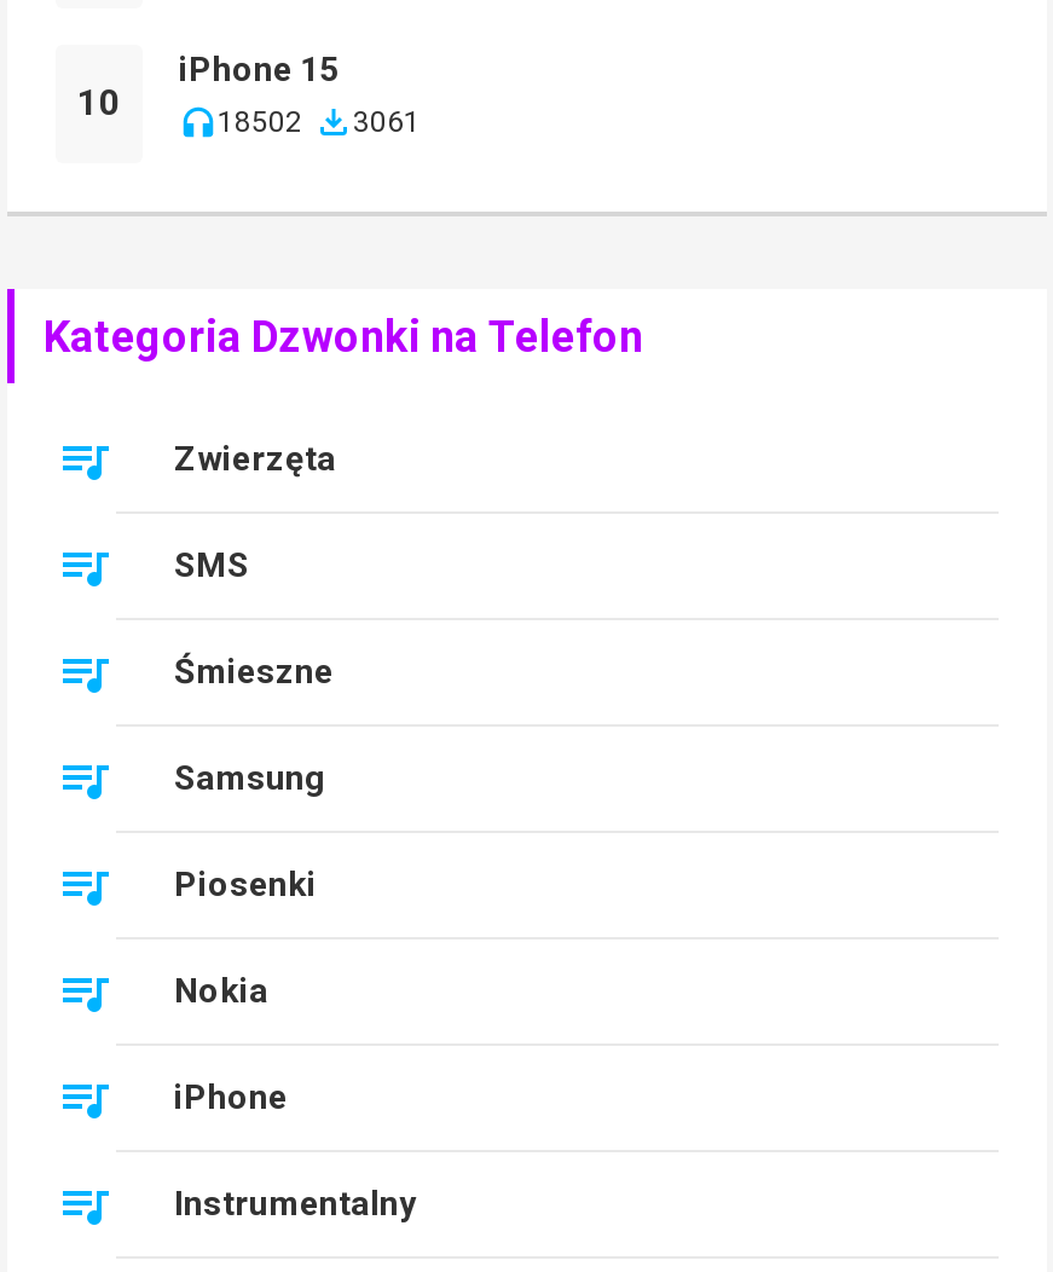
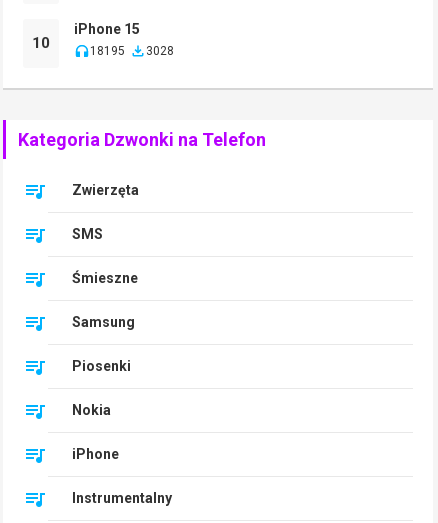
[218,105,302,139] 18502 -> [90,44,125,58] 18195
[353,105,421,139] 3061 -> [146,44,174,58] 3028

